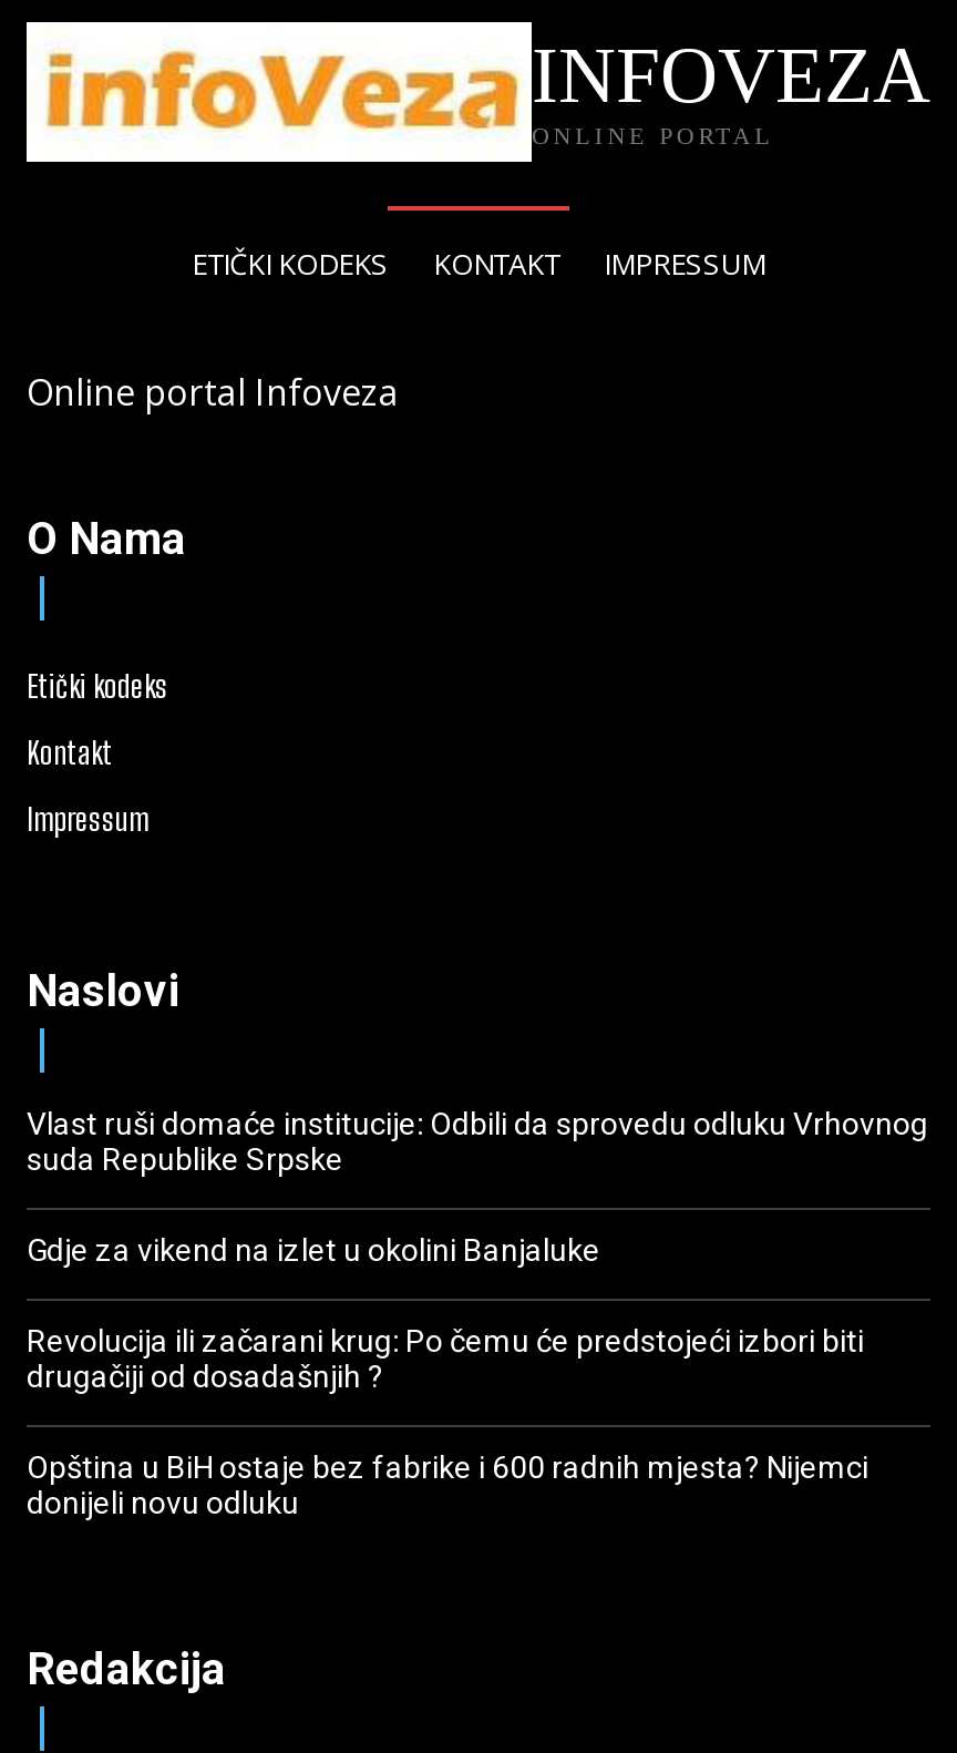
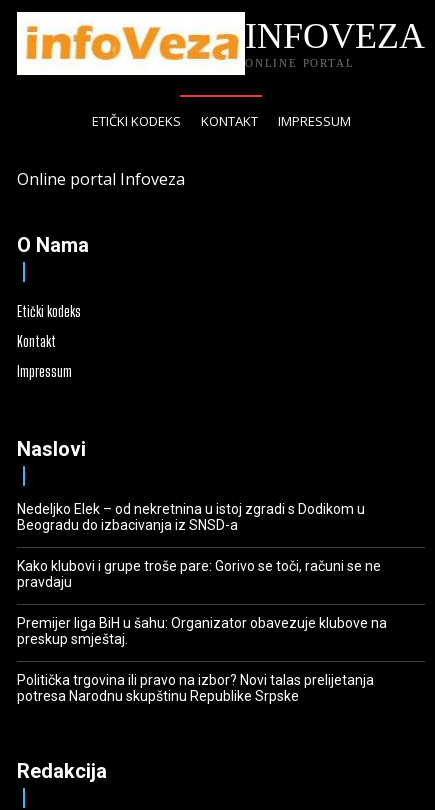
[27,1106,928,1177] Vlast ruši domaće institucije: Odbili da sprovedu odluku Vrhovnog | suda Republike Srpske -> [17,501,365,533] Nedeljko Elek – od nekretnina u istoj zgradi s Dodikom u | Beogradu do izbacivanja iz SNSD-a
[27,1232,600,1268] Gdje za vikend na izlet u okolini Banjaluke -> [17,558,381,590] Kako klubovi i grupe troše pare: Gorivo se toči, računi se ne | pravdaju
[27,1323,864,1394] Revolucija ili začarani krug: Po čemu će predstojeći izbori biti | drugačiji od dosadašnjih ? -> [17,615,387,647] Premijer liga BiH u šahu: Organizator obavezuje klubove na | preskup smještaj.
[27,1450,868,1521] Opština u BiH ostaje bez fabrike i 600 radnih mjesta? Nijemci | donijeli novu odluku -> [17,672,374,704] Politička trgovina ili pravo na izbor? Novi talas prelijetanja | potresa Narodnu skupštinu Republike Srpske

